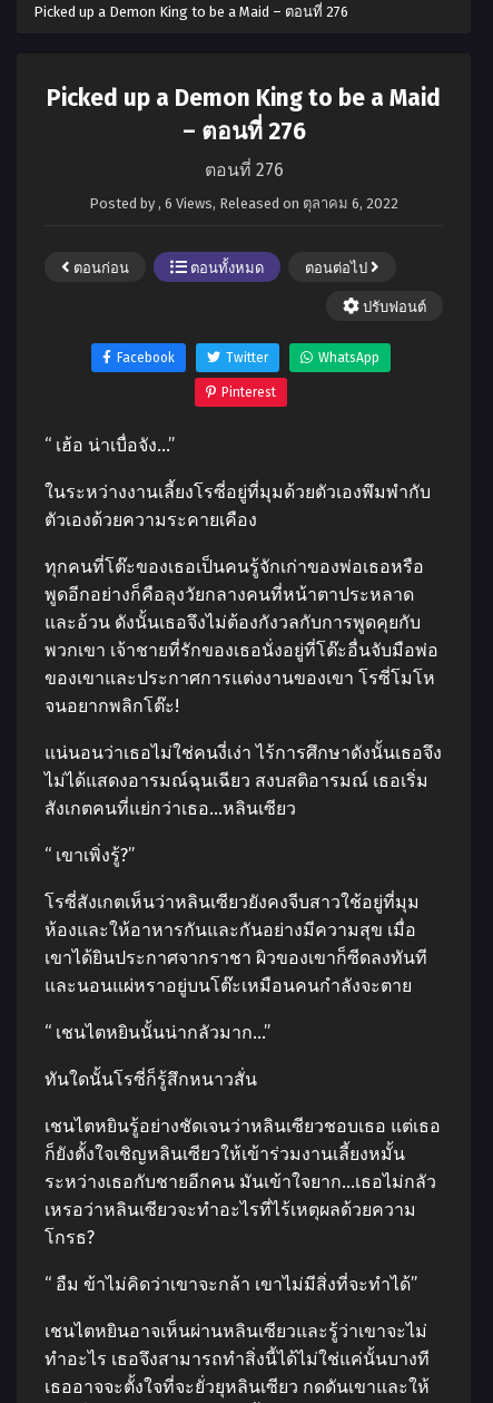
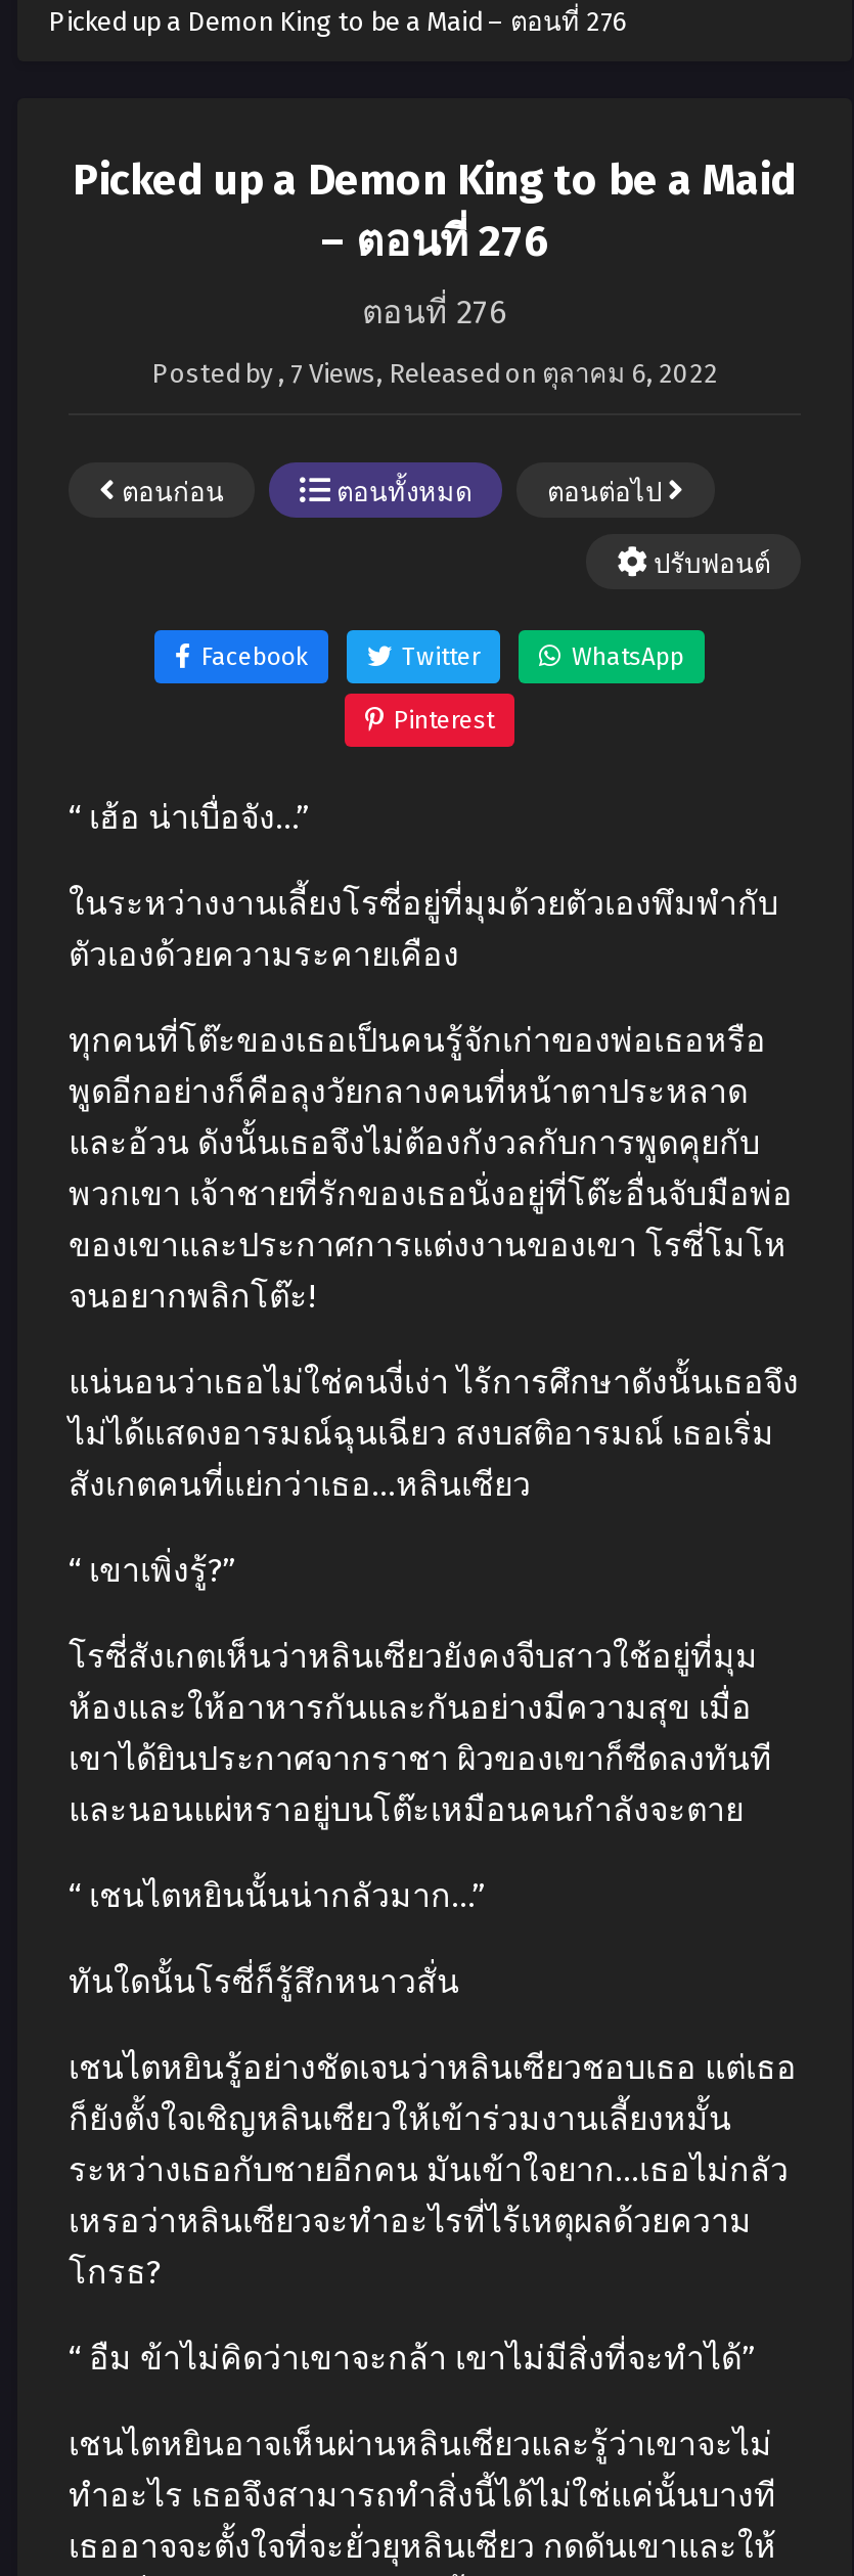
[89,195,398,212] Posted by, 6 Views, Released onตุลาคม 6, 2022 -> [151,358,718,389] Posted by, 7 Views, Released onตุลาคม 6, 2022

